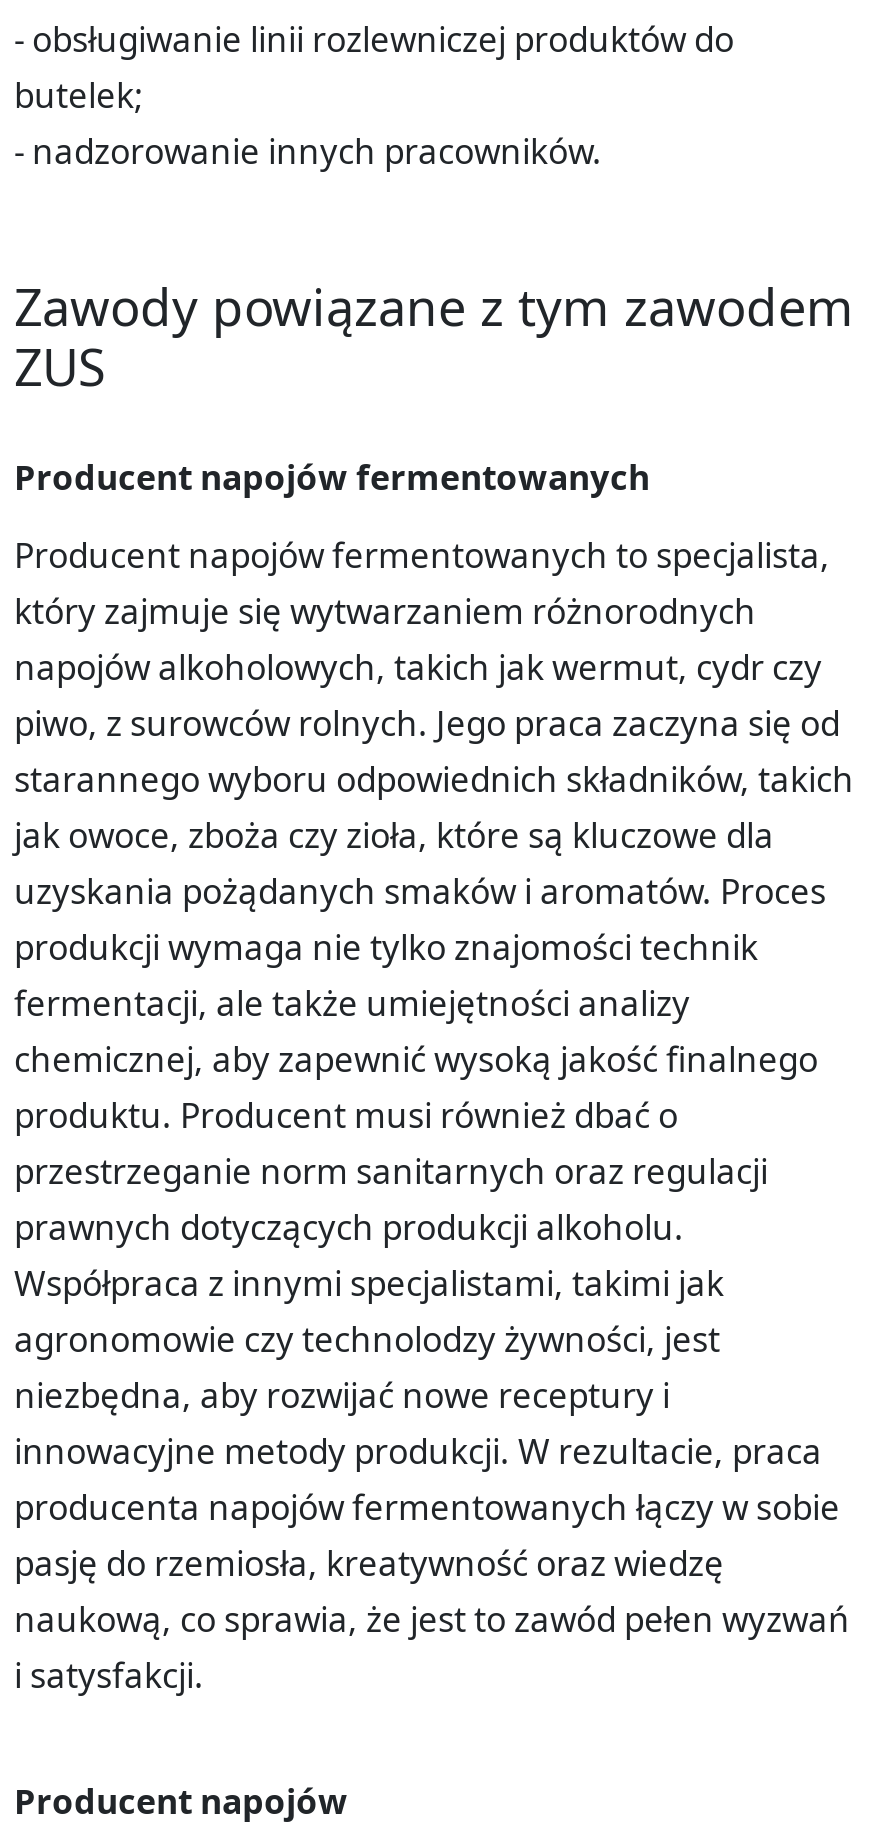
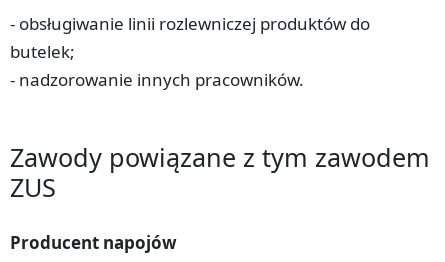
[14,453,854,1697] Producent napojów fermentowanych | Producent napojów fermentowanych to specjalista, | który zajmuje się wytwarzaniem różnorodnych | napojów alkoholowych, takich jak wermut, cydr czy | piwo, z surowców rolnych. Jego praca zaczyna się od | starannego wyboru odpowiednich składników, takich | jak owoce, zboża czy zioła, które są kluczowe dla | uzyskania pożądanych smaków i aromatów. Proces | produkcji wymaga nie tylko znajomości technik | fermentacji, ale także umiejętności analizy | chemicznej, aby zapewnić wysoką jakość finalnego | produktu. Producent musi również dbać o | przestrzeganie norm sanitarnych oraz regulacji | prawnych dotyczących produkcji alkoholu. | Współpraca z innymi specjalistami, takimi jak | agronomowie czy technolodzy żywności, jest | niezbędna, aby rozwijać nowe receptury i | innowacyjne metody produkcji. W rezultacie, praca | producenta napojów fermentowanych łączy w sobie | pasję do rzemiosła, kreatywność oraz wiedzę | naukową, co sprawia, że jest to zawód pełen wyzwań | i satysfakcji. -> none

